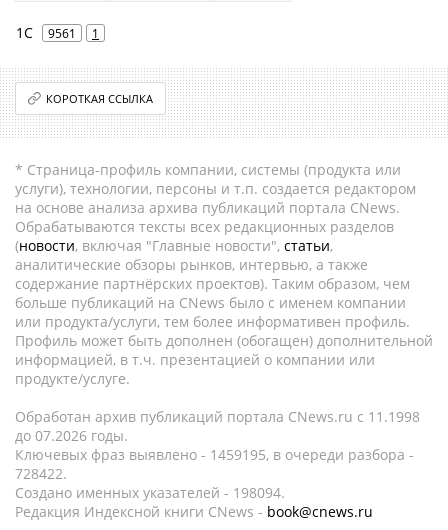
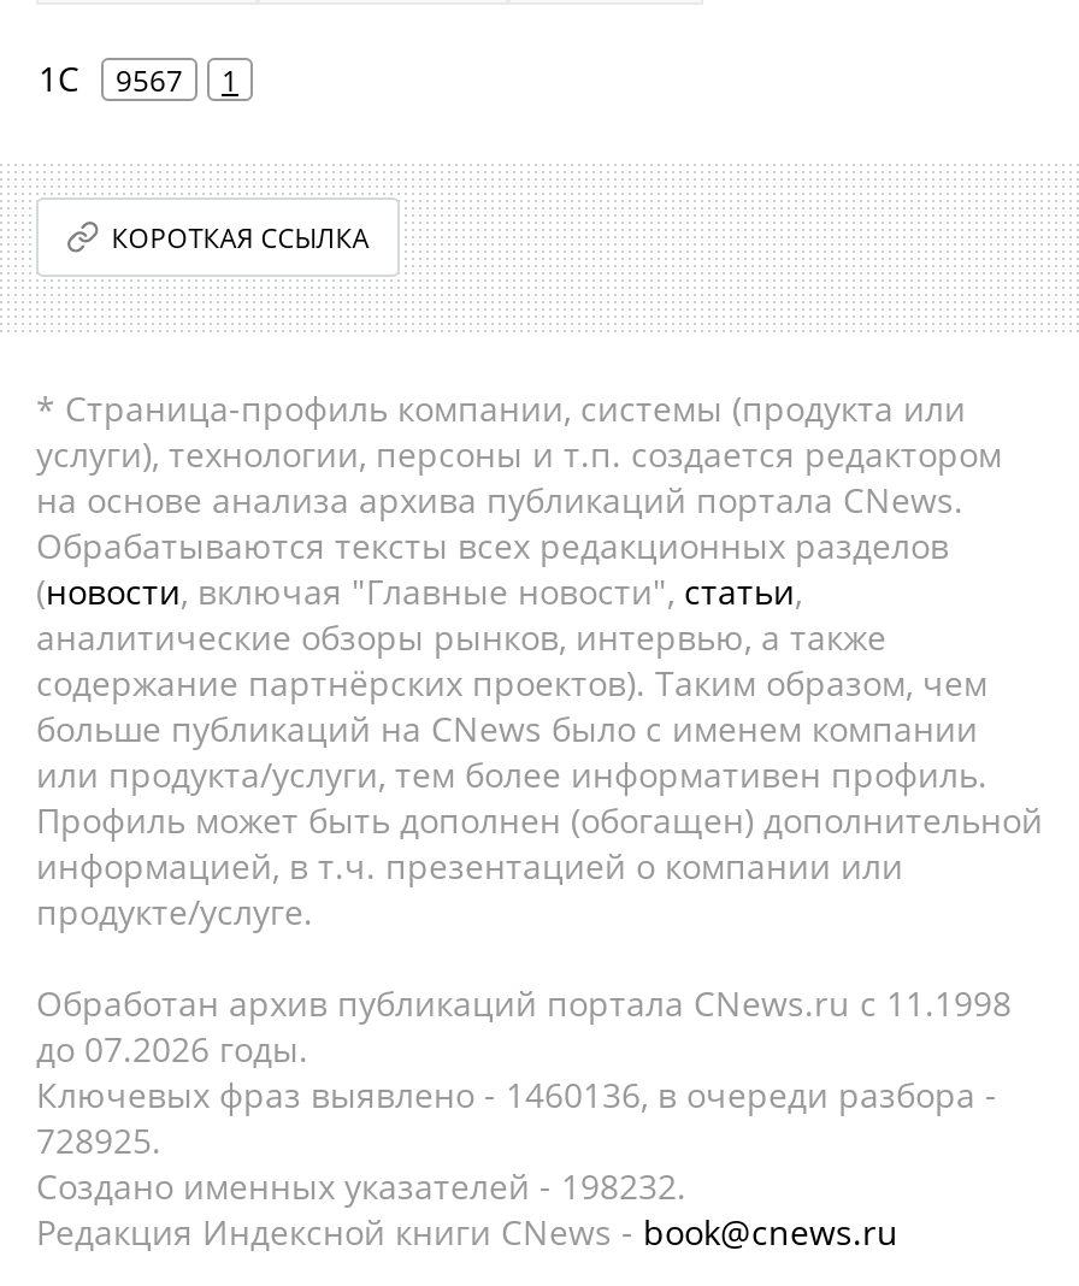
[16,23,99,42] 1С 9561 1 -> [39,55,238,101] 1С 9567 1
[15,445,414,464] Ключевых фраз выявлено - 1459195, в очереди разбора - -> [36,1072,997,1117] Ключевых фраз выявлено - 1460136, в очереди разбора -
[15,464,67,483] 728422. -> [36,1117,161,1163] 728925.
[15,483,285,502] Создано именных указателей - 198094. -> [36,1163,686,1209] Создано именных указателей - 198232.

